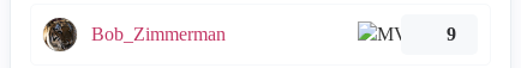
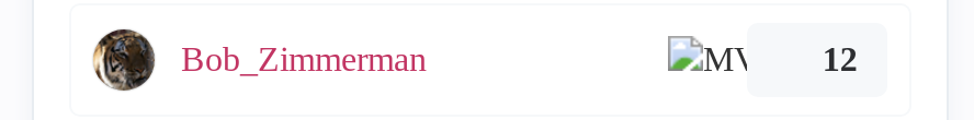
[442,24,457,44] 9 -> [814,40,858,77] 12

